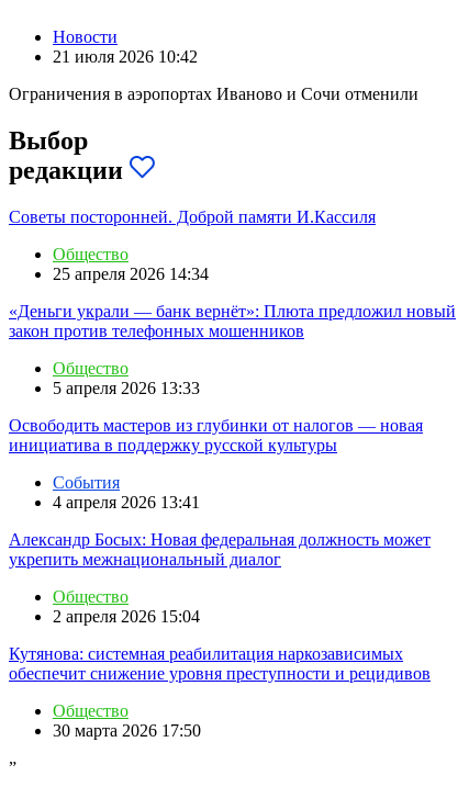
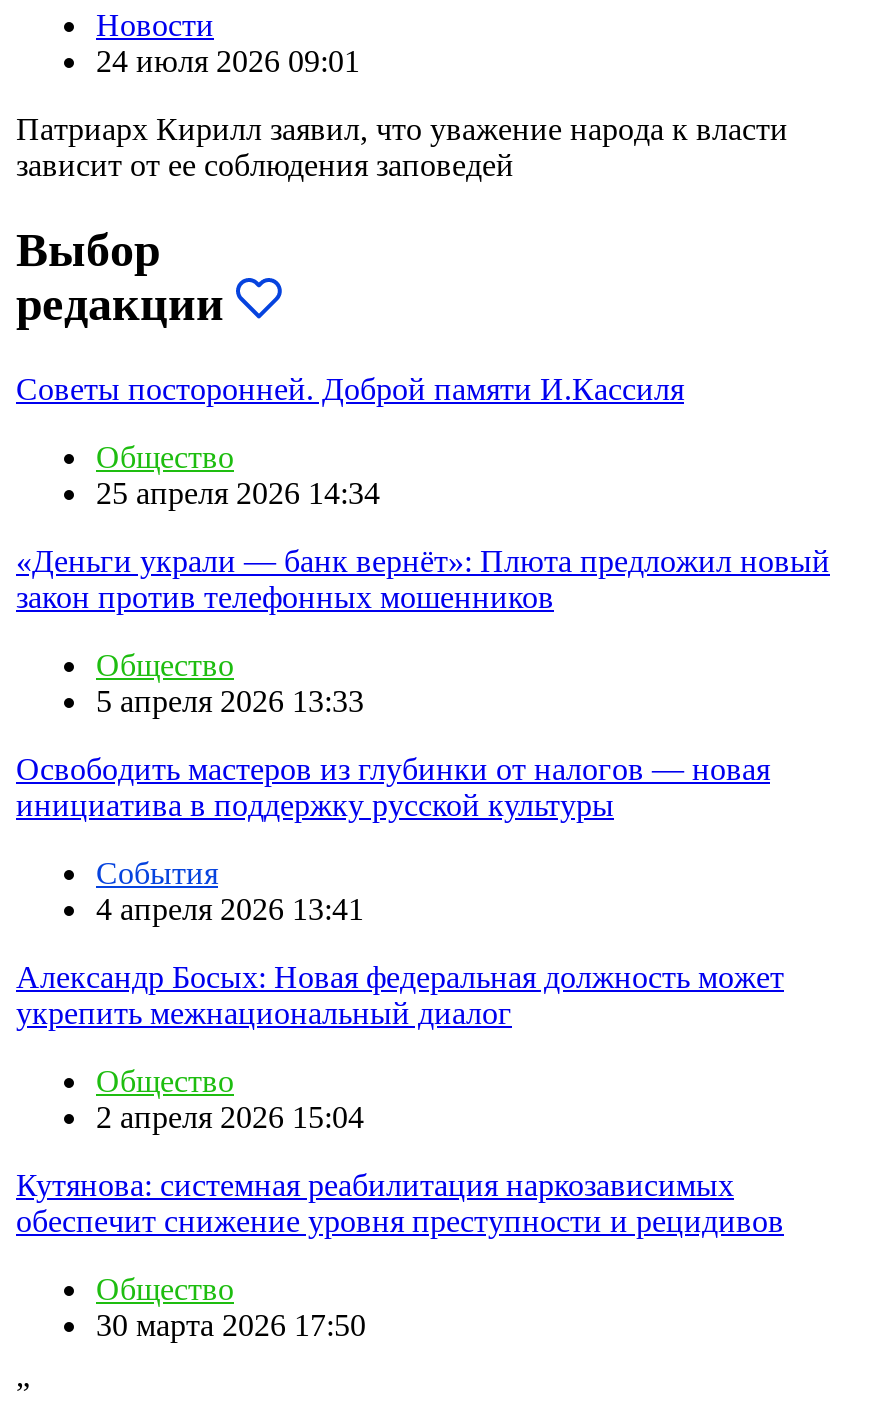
[53,47,198,66] 21 июля 2026 10:42 -> [96,44,360,78] 24 июля 2026 09:01
[9,85,418,103] Ограничения в аэропортах Иваново и Сочи отменили -> [16,112,788,182] Патриарх Кирилл заявил, что уважение народа к власти | зависит от ее соблюдения заповедей

